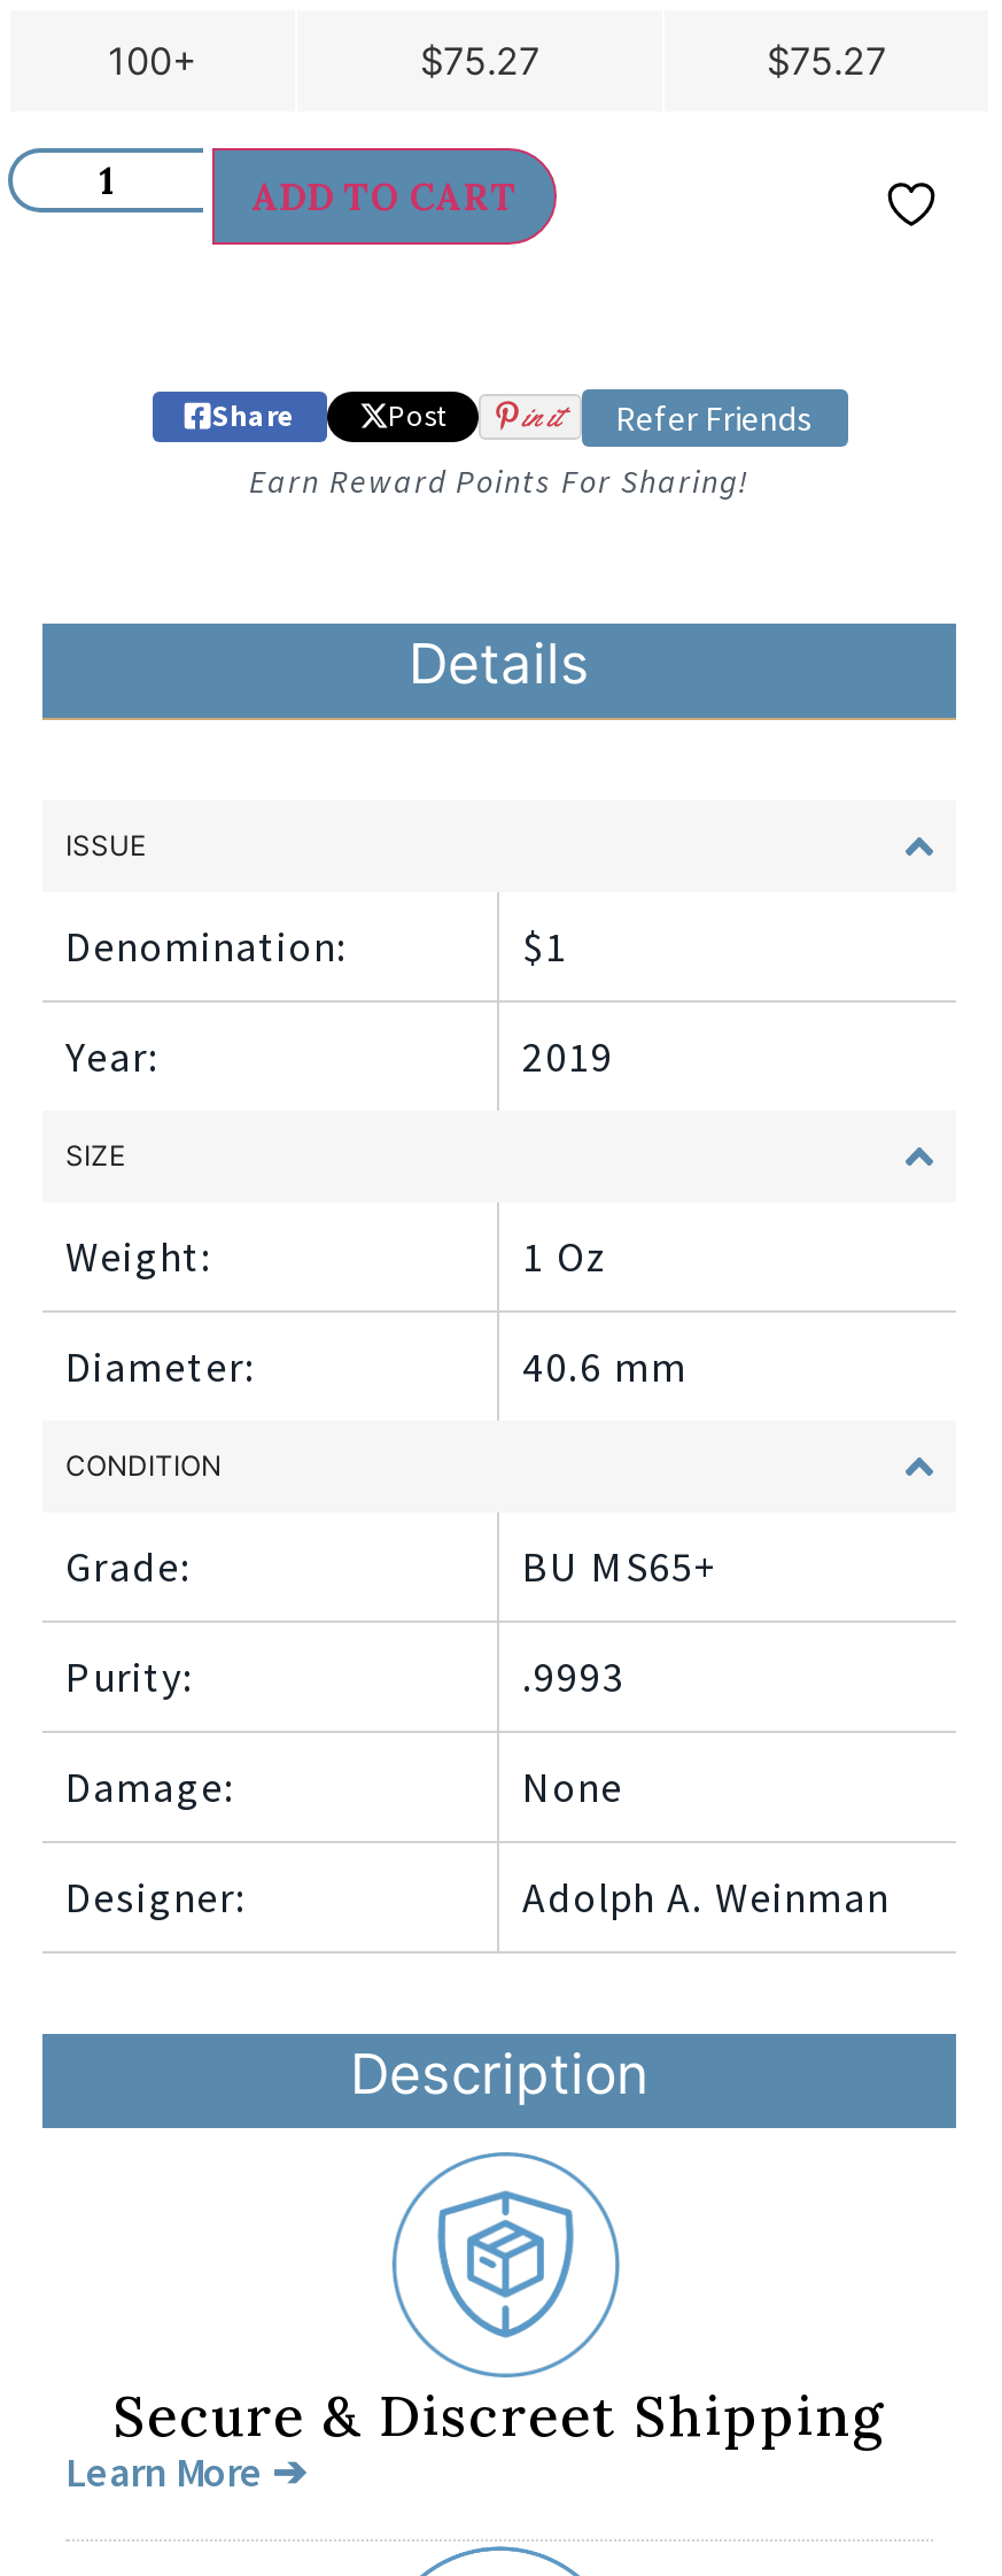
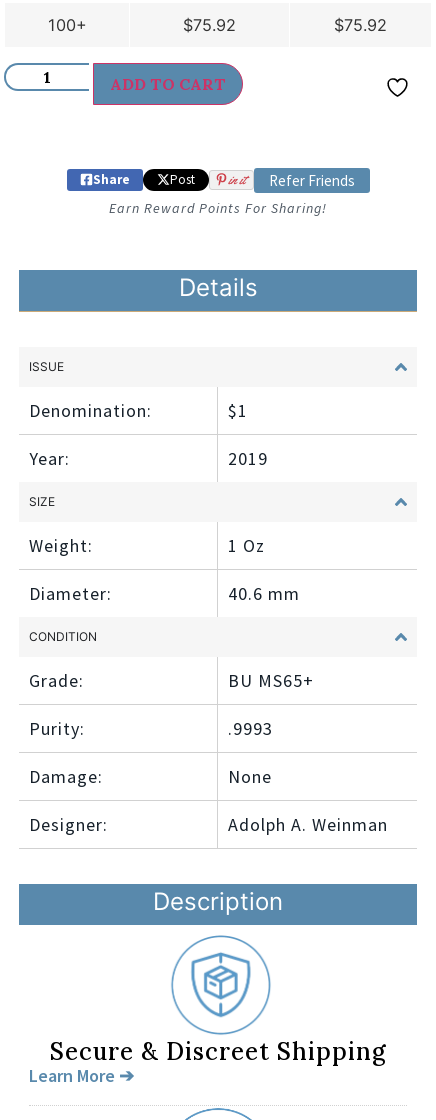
[420,38,539,84] $75.27 -> [183,15,236,35] $75.92
[767,38,886,84] $75.27 -> [334,15,387,35] $75.92

